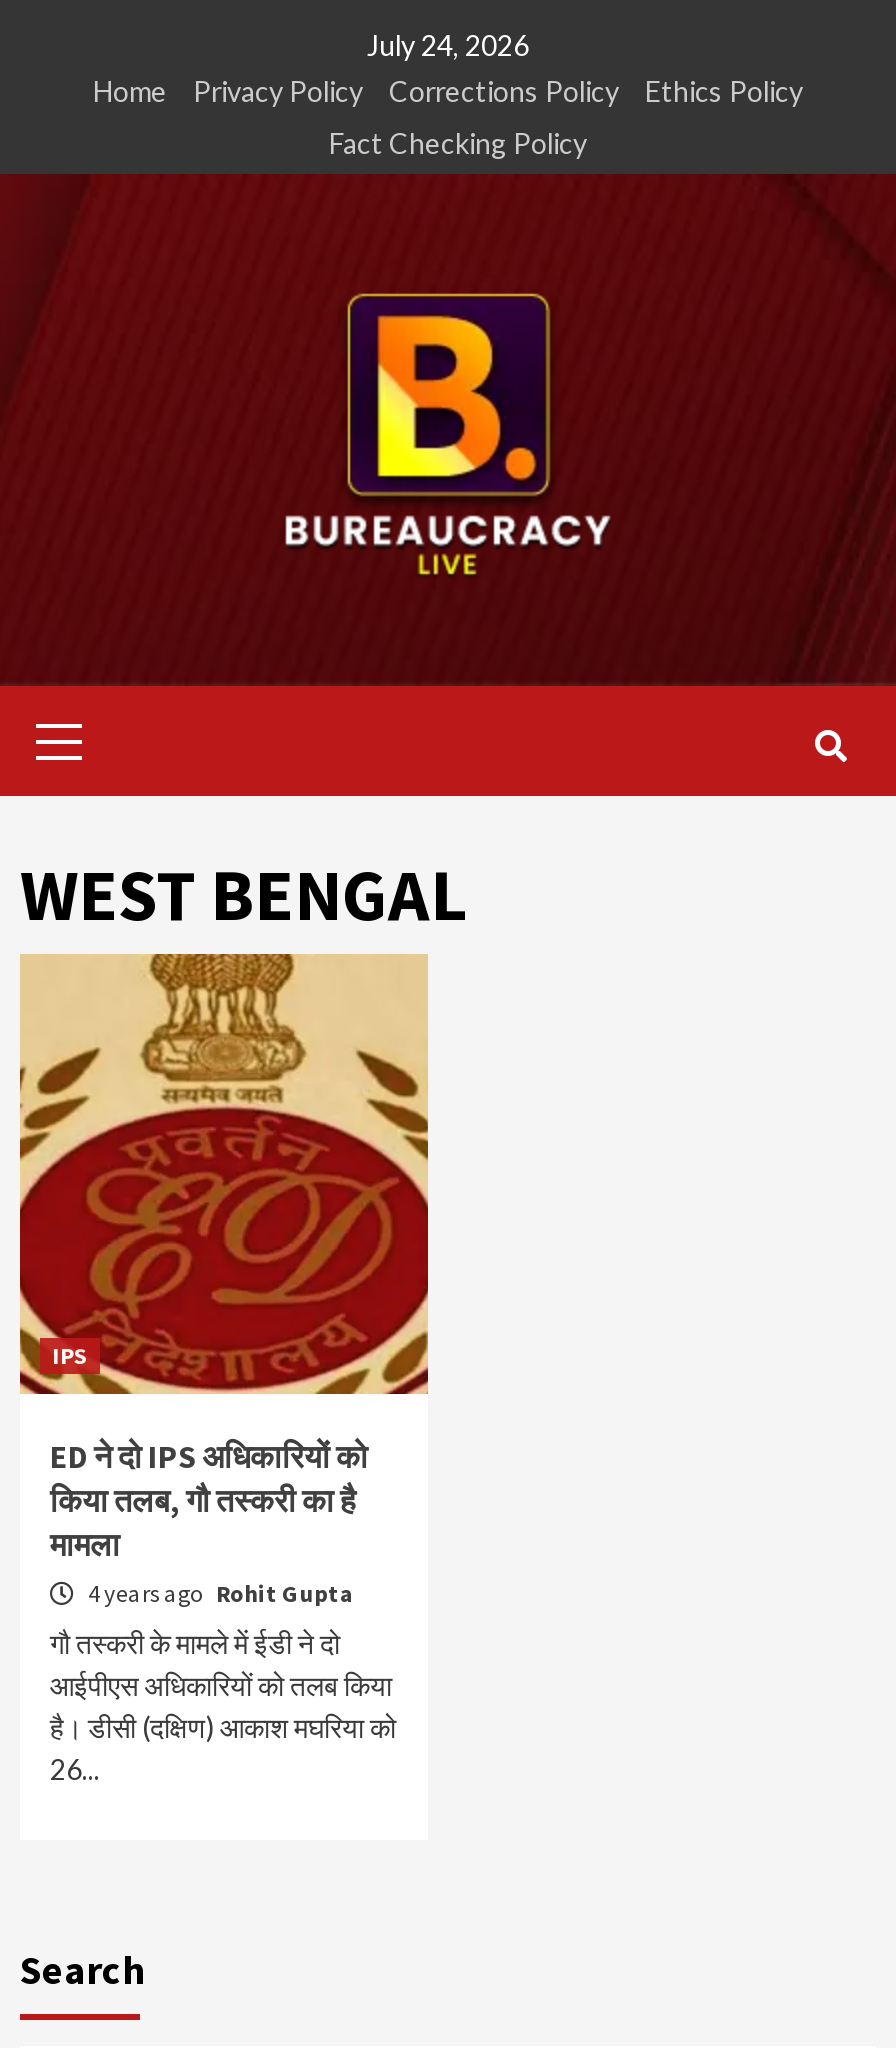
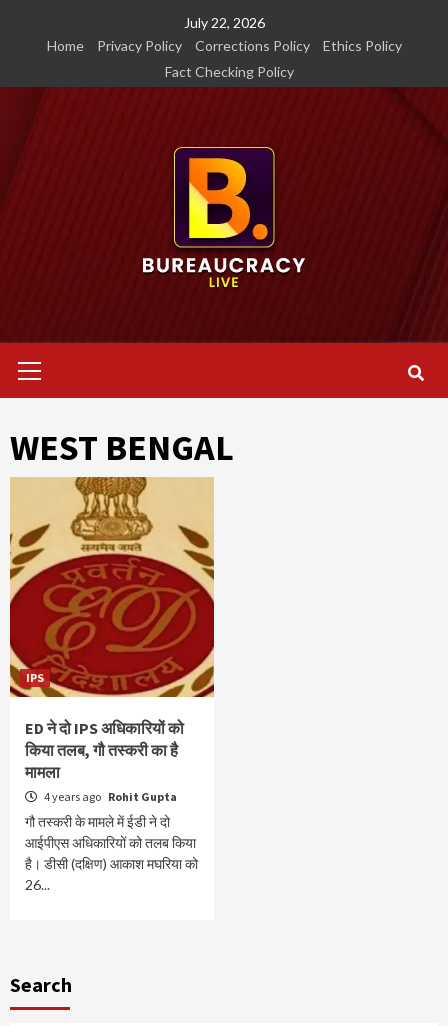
[367,28,529,62] July 24, 2026 -> [183,14,264,31] July 22, 2026

